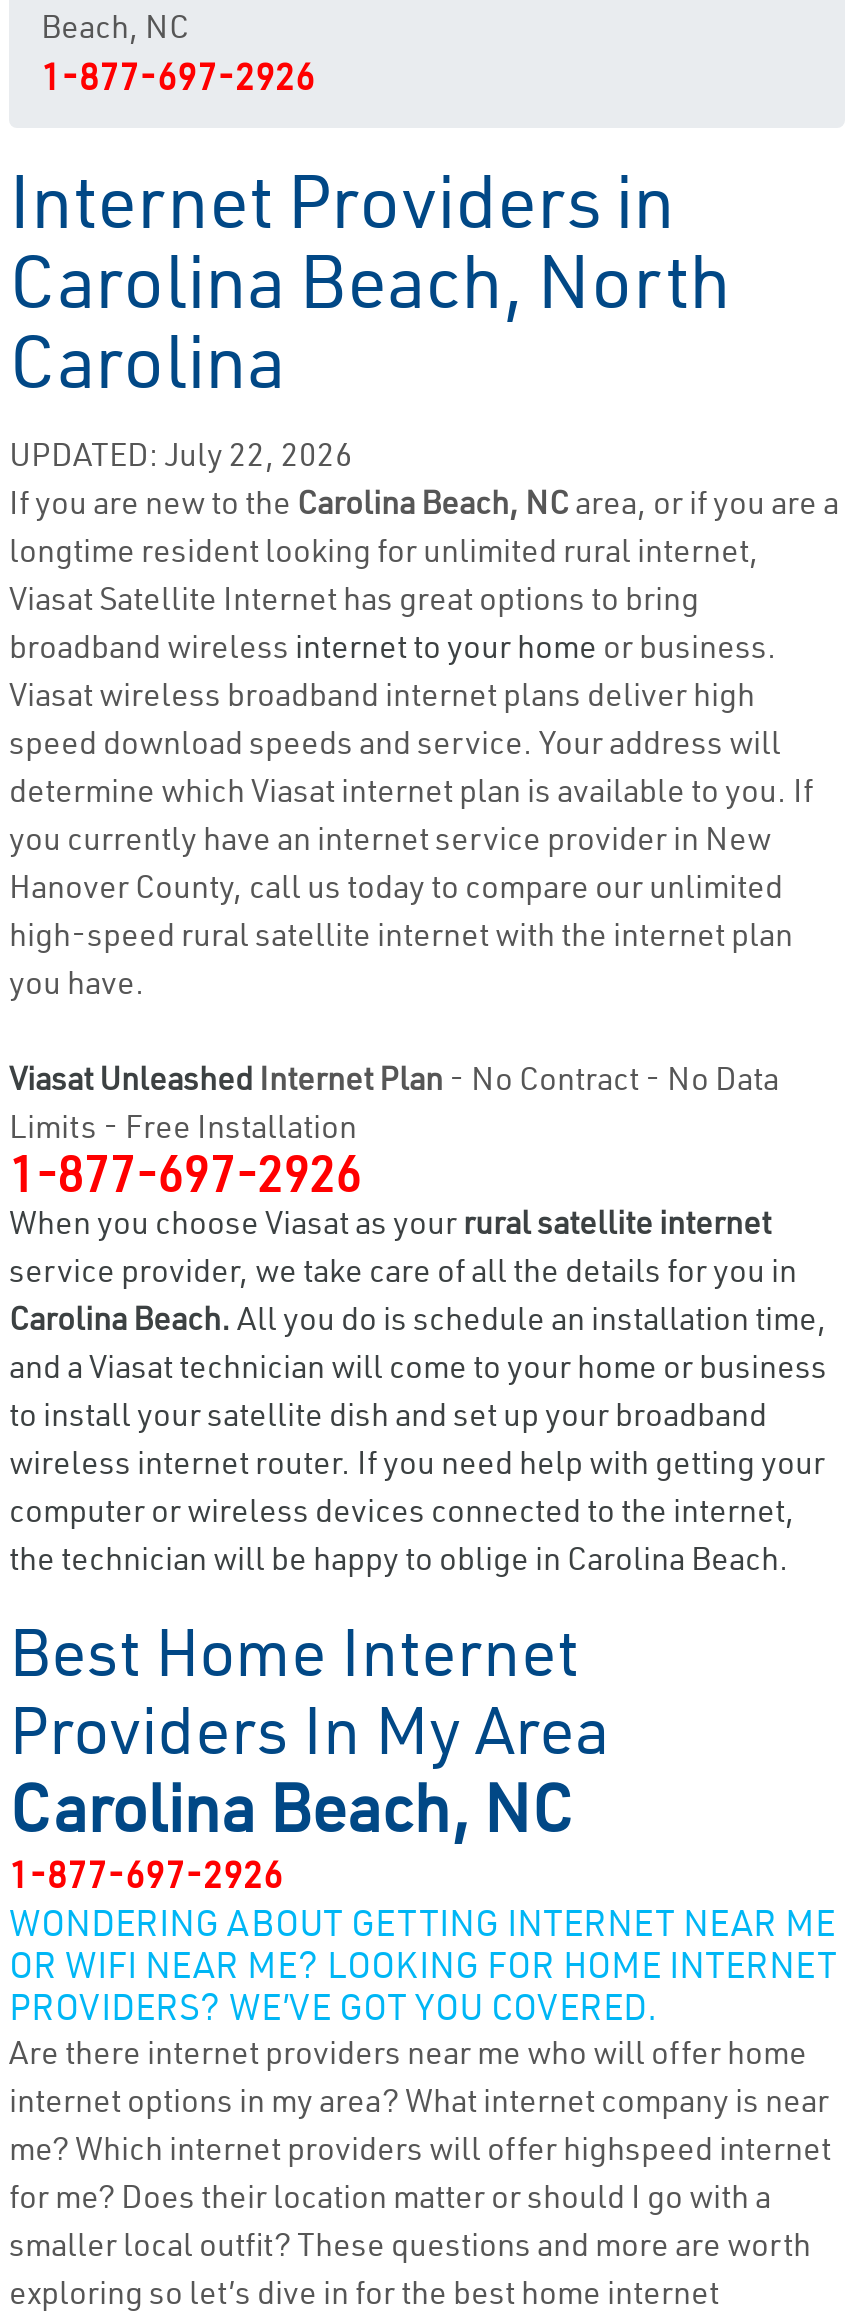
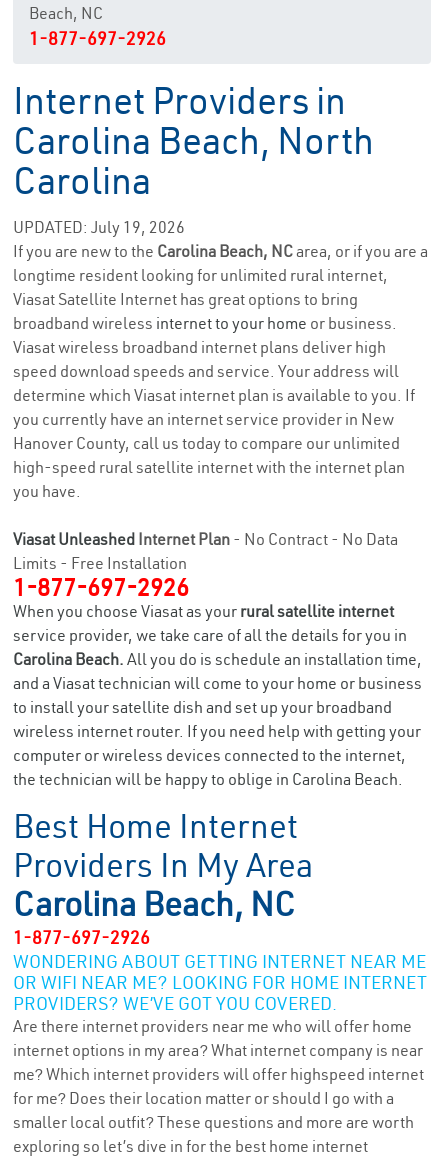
[9,434,353,474] UPDATED: July 22, 2026 -> [13,217,185,237] UPDATED: July 19, 2026

